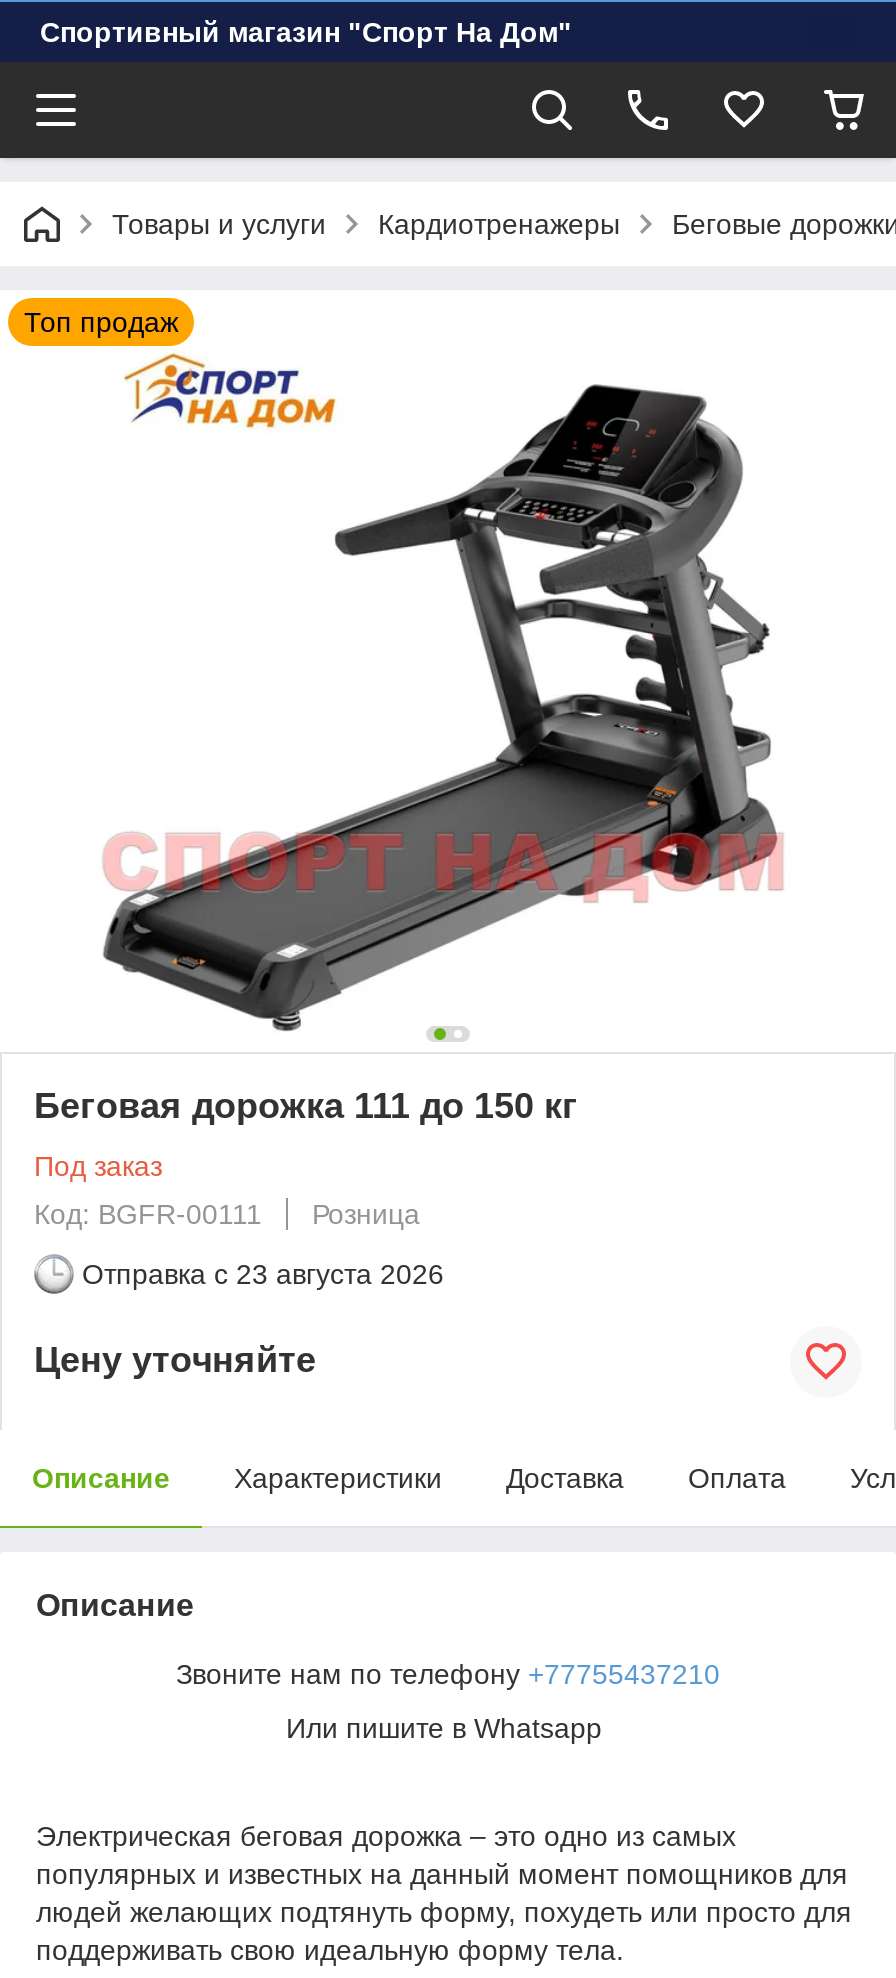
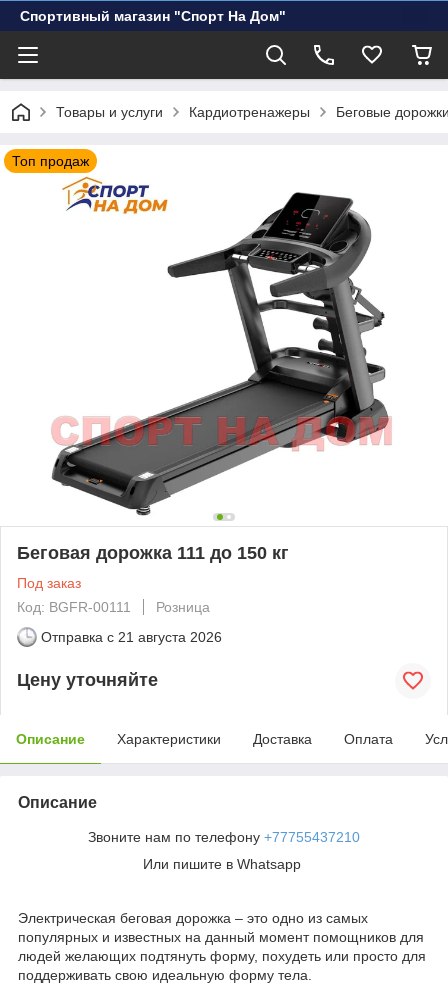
[82,1258,444,1290] Отправка с 23 августа 2026 -> [41,629,222,645] Отправка с 21 августа 2026

